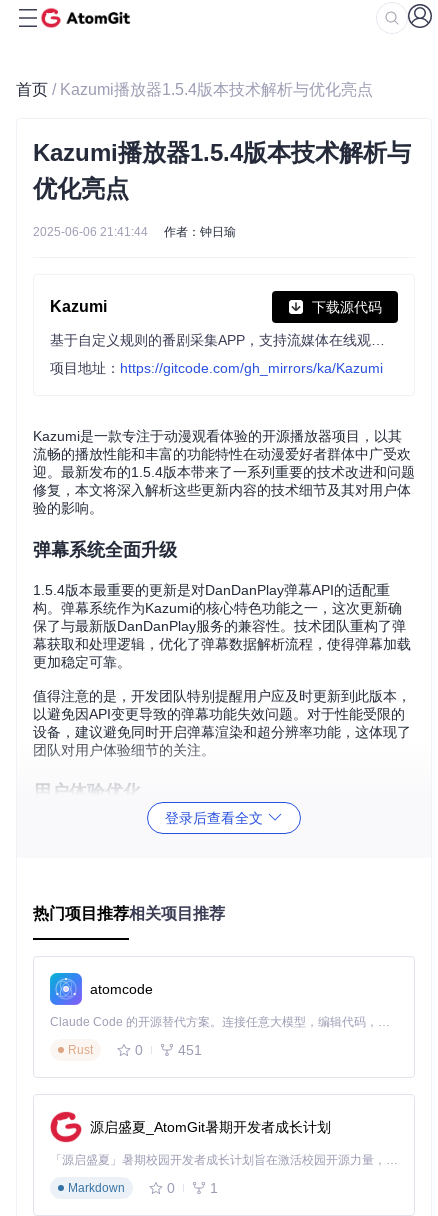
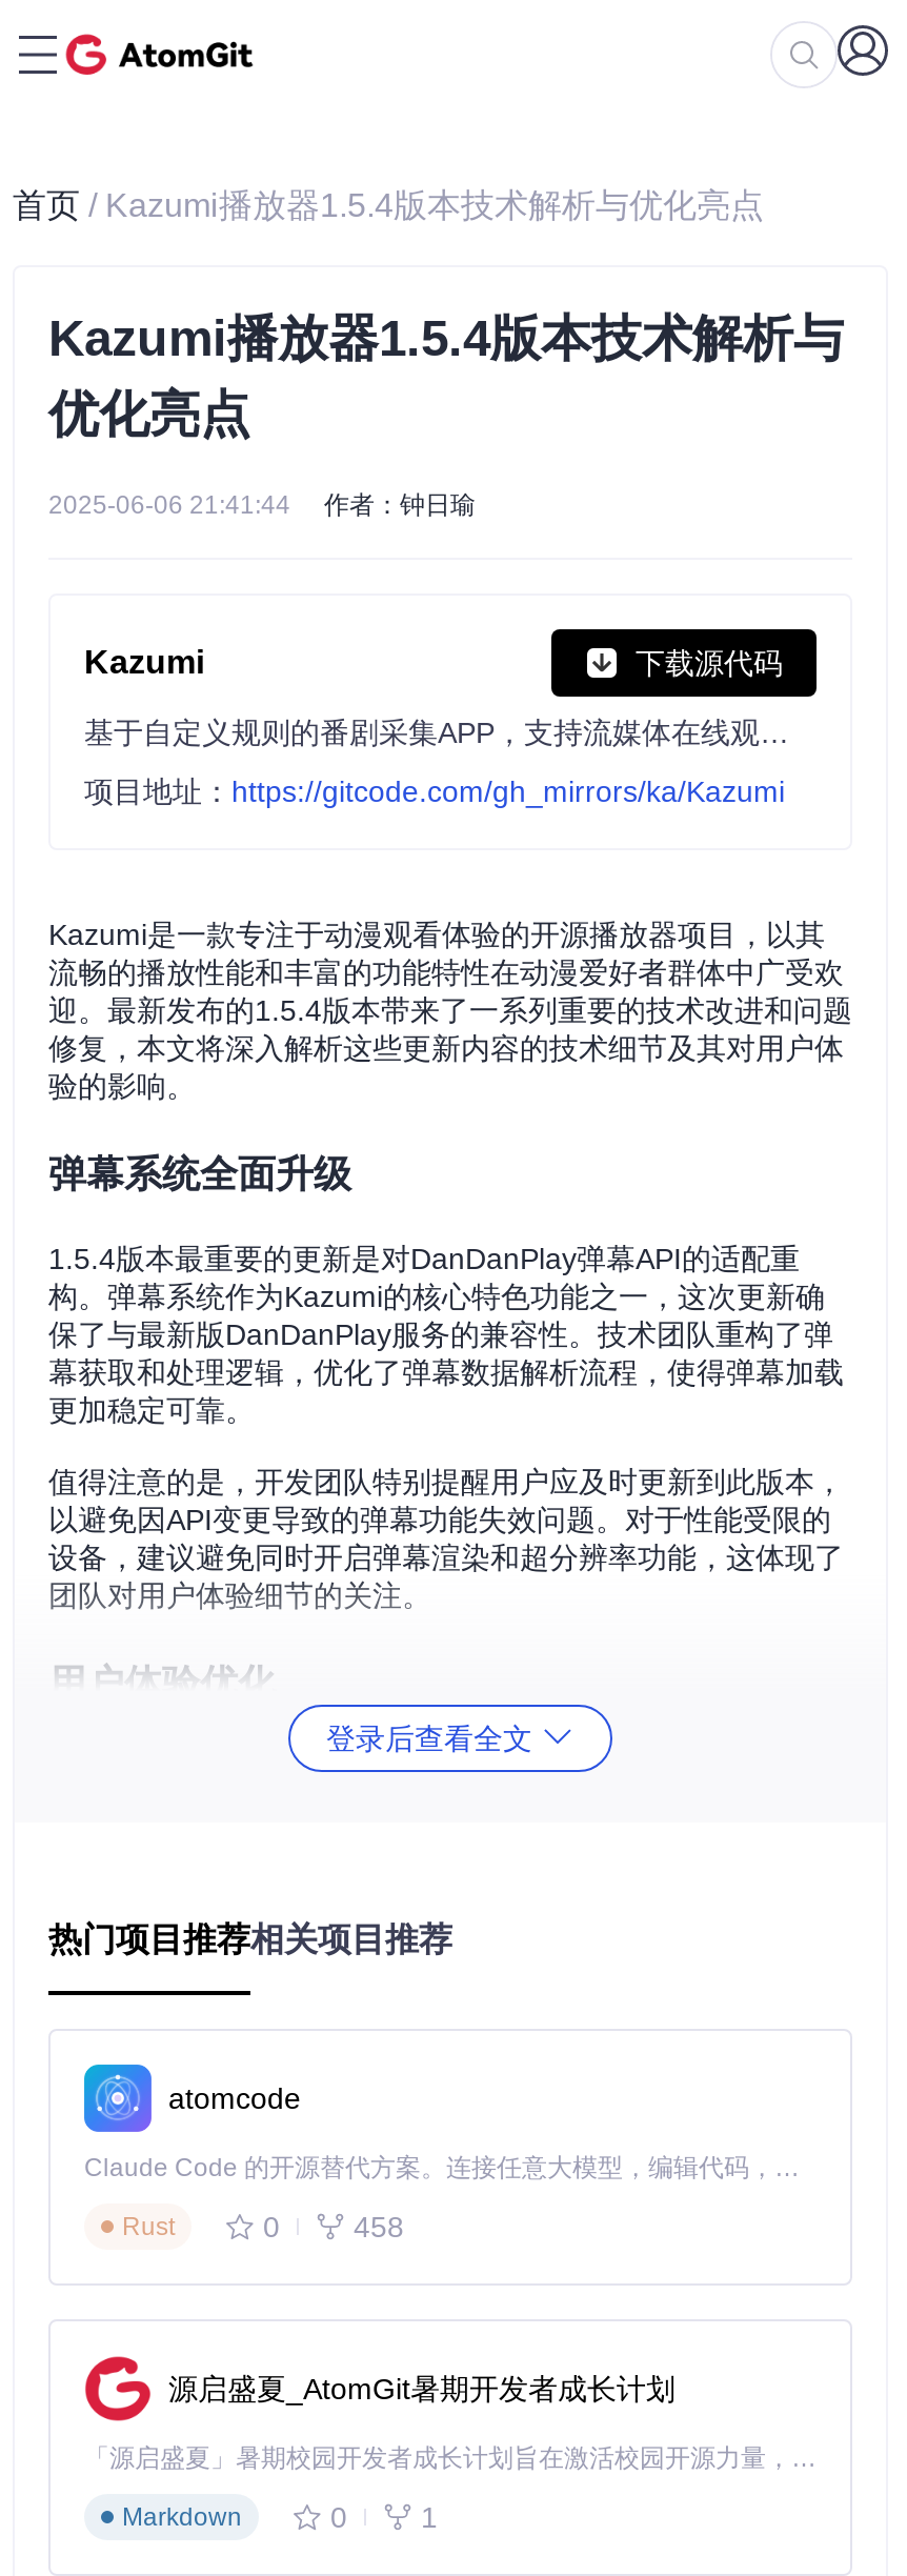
[178,1041,202,1057] 451 -> [354,2209,404,2242] 458

